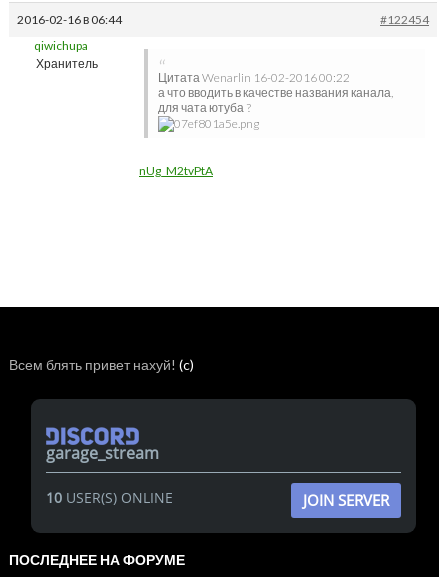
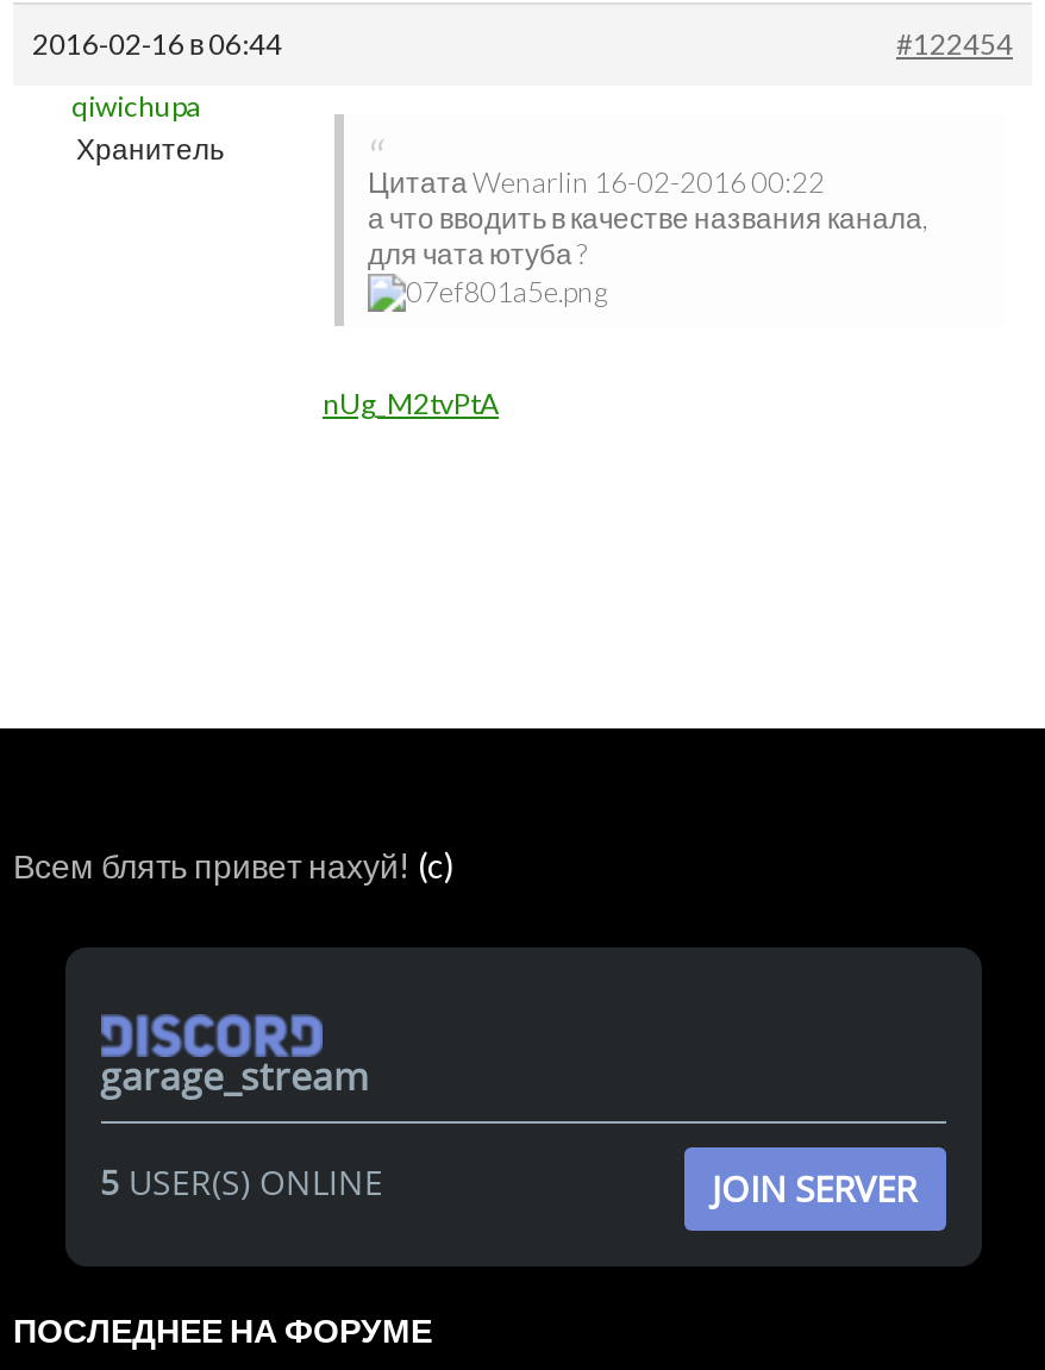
[45,488,172,507] 10 USER(S) ONLINE -> [100,1159,383,1204] 5 USER(S) ONLINE

